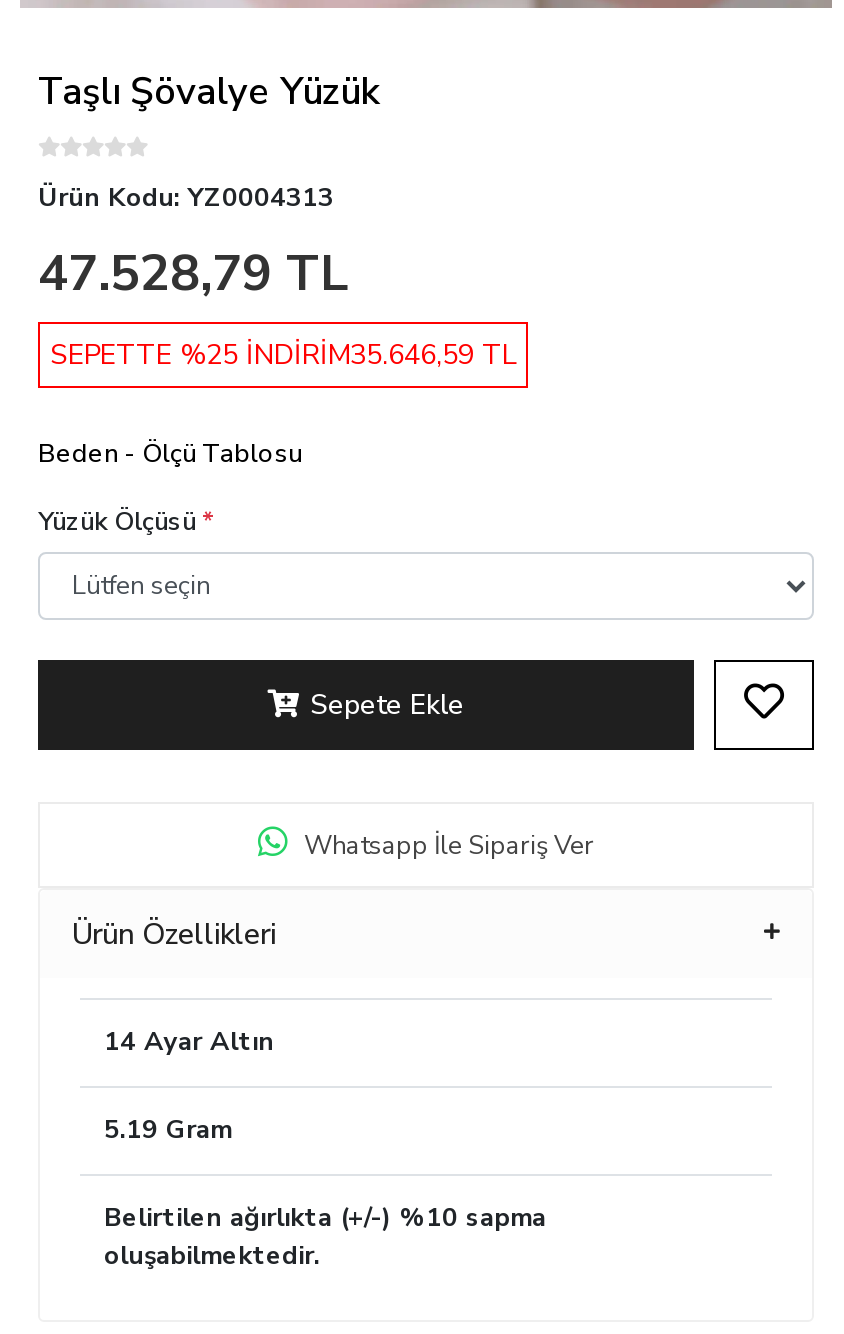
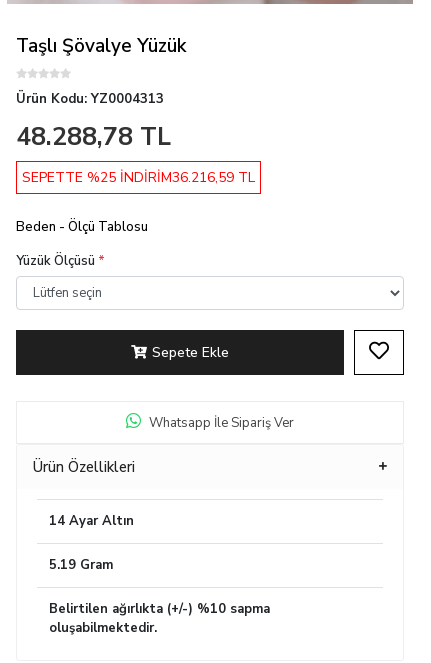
[38,240,348,308] 47.528,79 TL -> [16,120,171,154] 48.288,78 TL
[50,336,516,374] SEPETTE %25 İNDİRİM35.646,59 TL -> [22,168,255,187] SEPETTE %25 İNDİRİM36.216,59 TL

